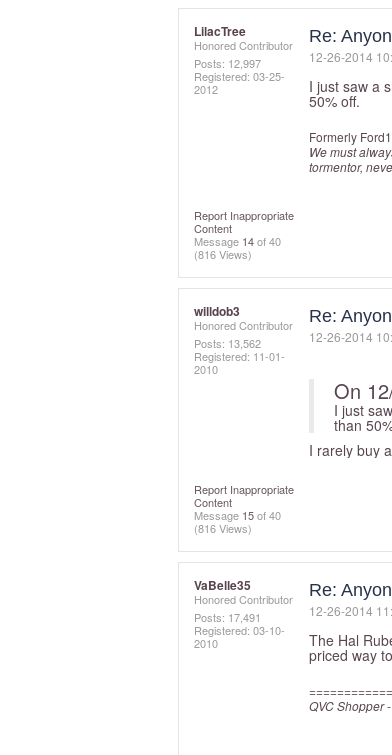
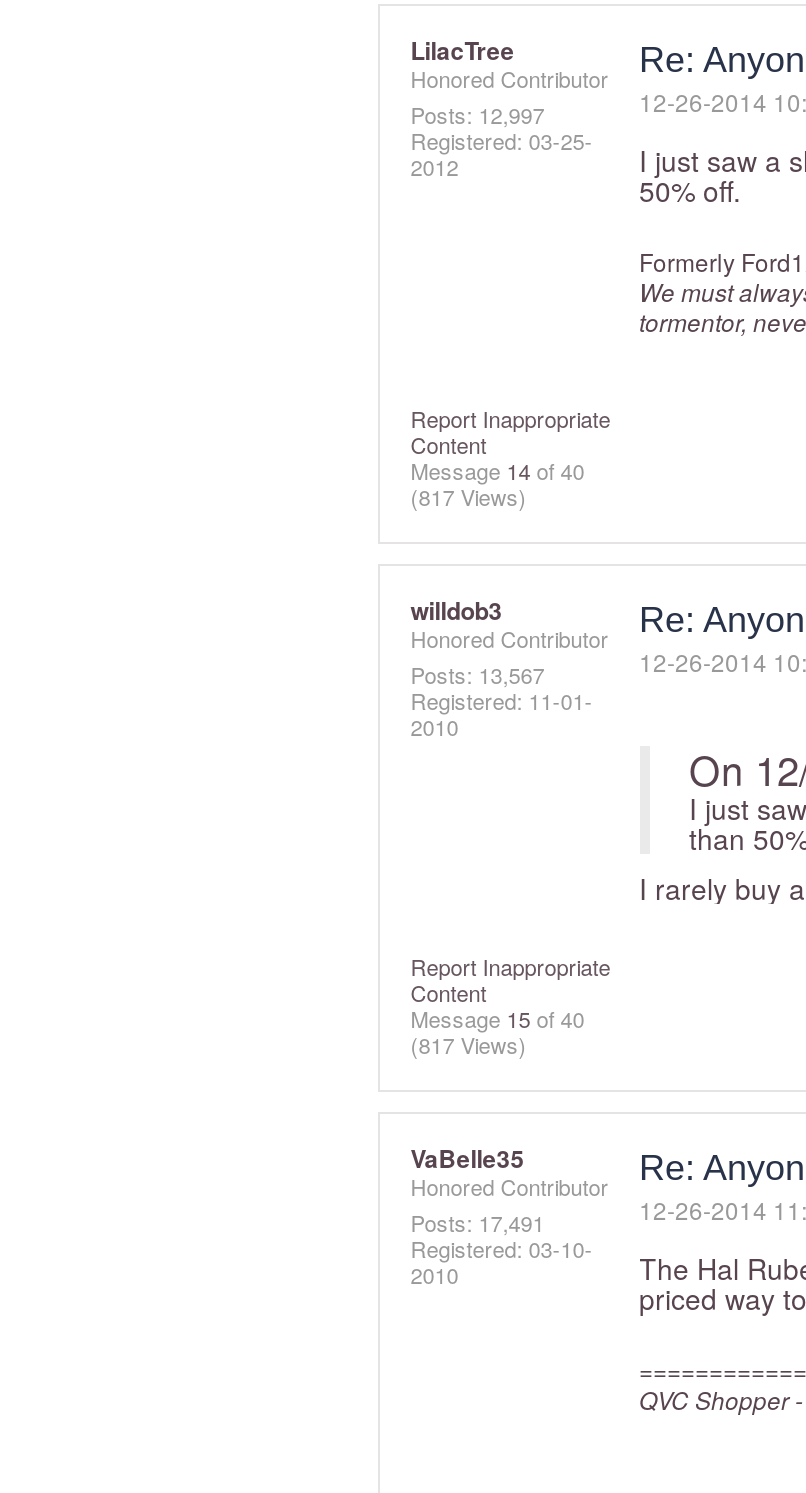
[194,246,252,262] (816 Views) -> [410,480,526,512] (817 Views)
[194,335,261,351] Posts: 13,562 -> [410,658,544,690] Posts: 13,567
[194,520,252,536] (816 Views) -> [410,1028,526,1060] (817 Views)

